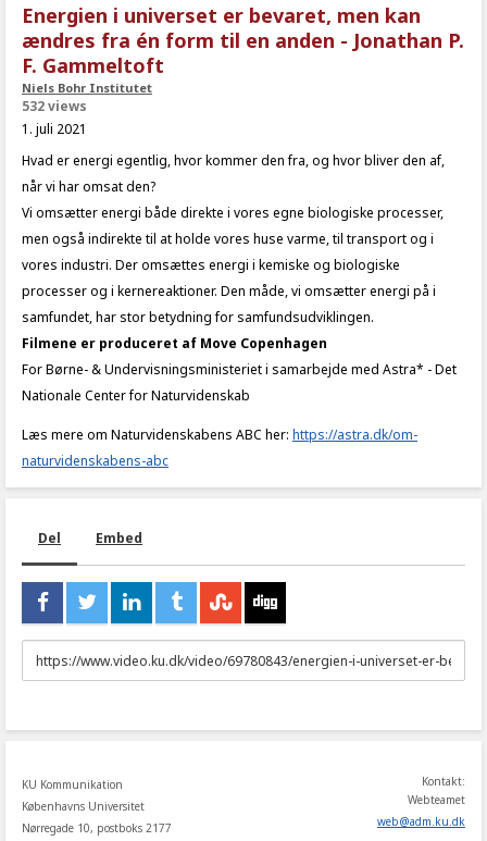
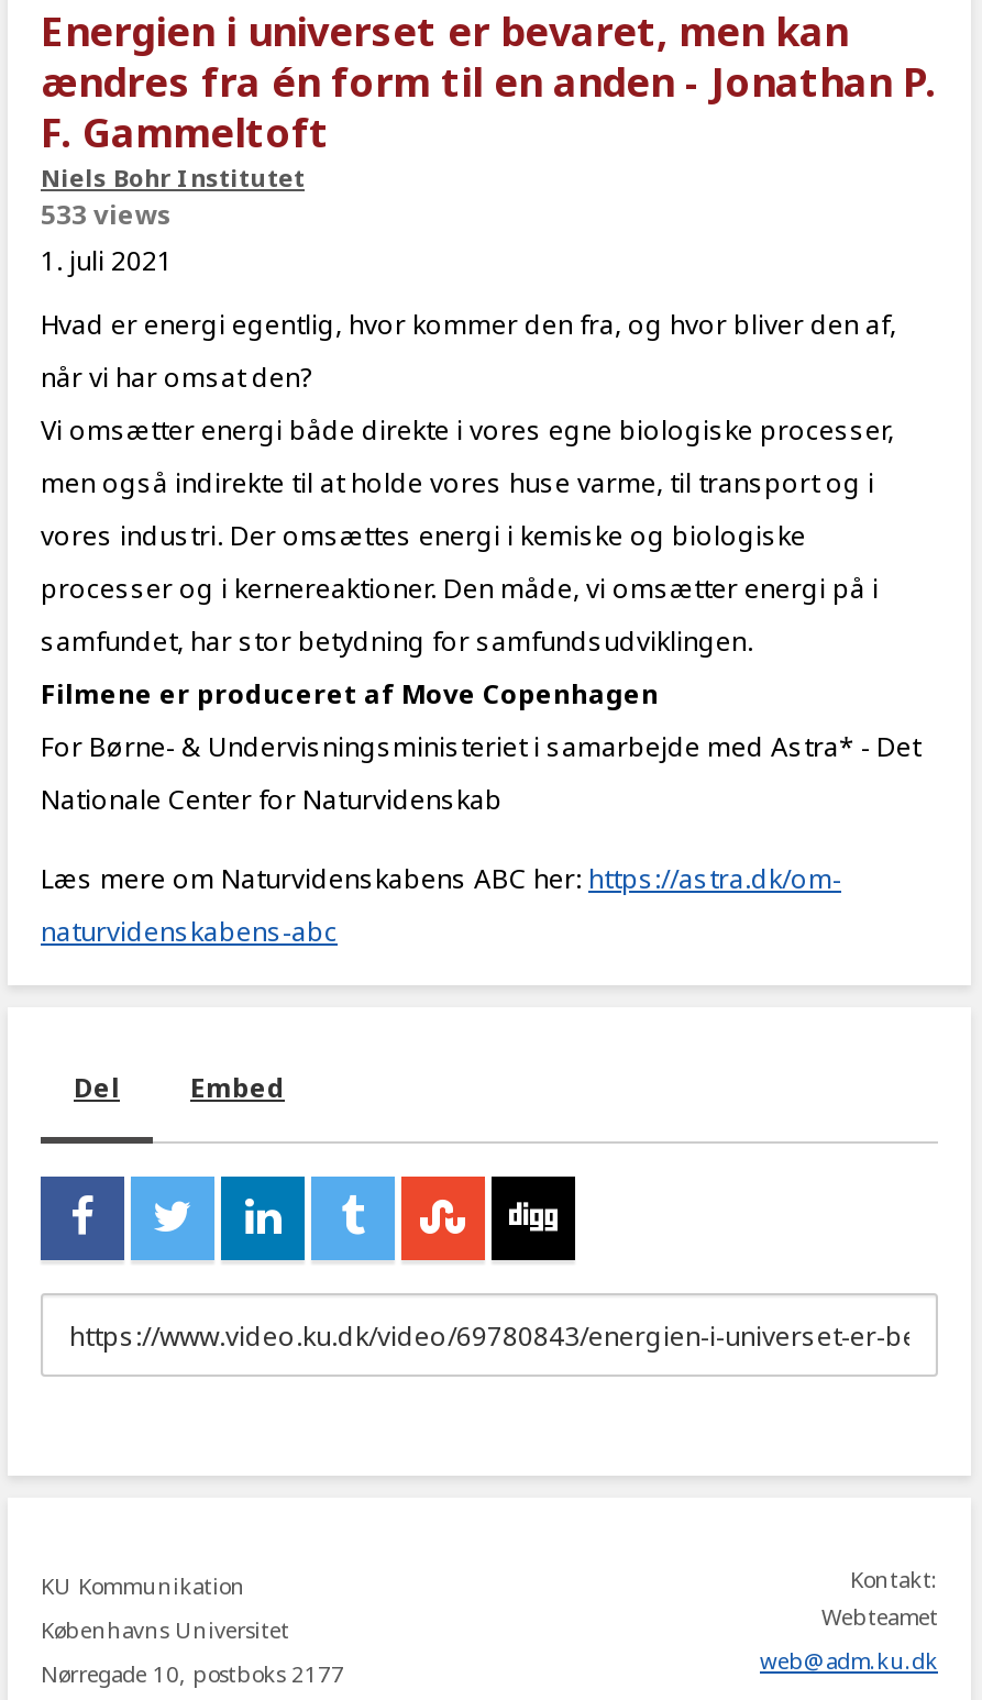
[22,97,87,115] 532 views -> [41,196,173,233] 533 views

